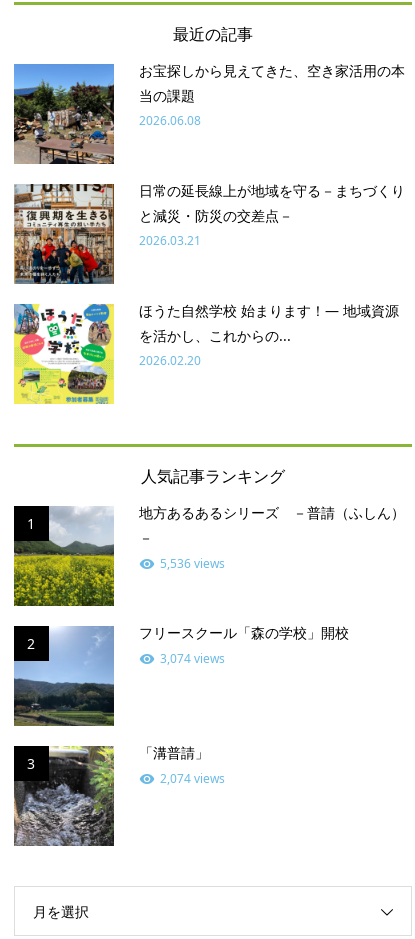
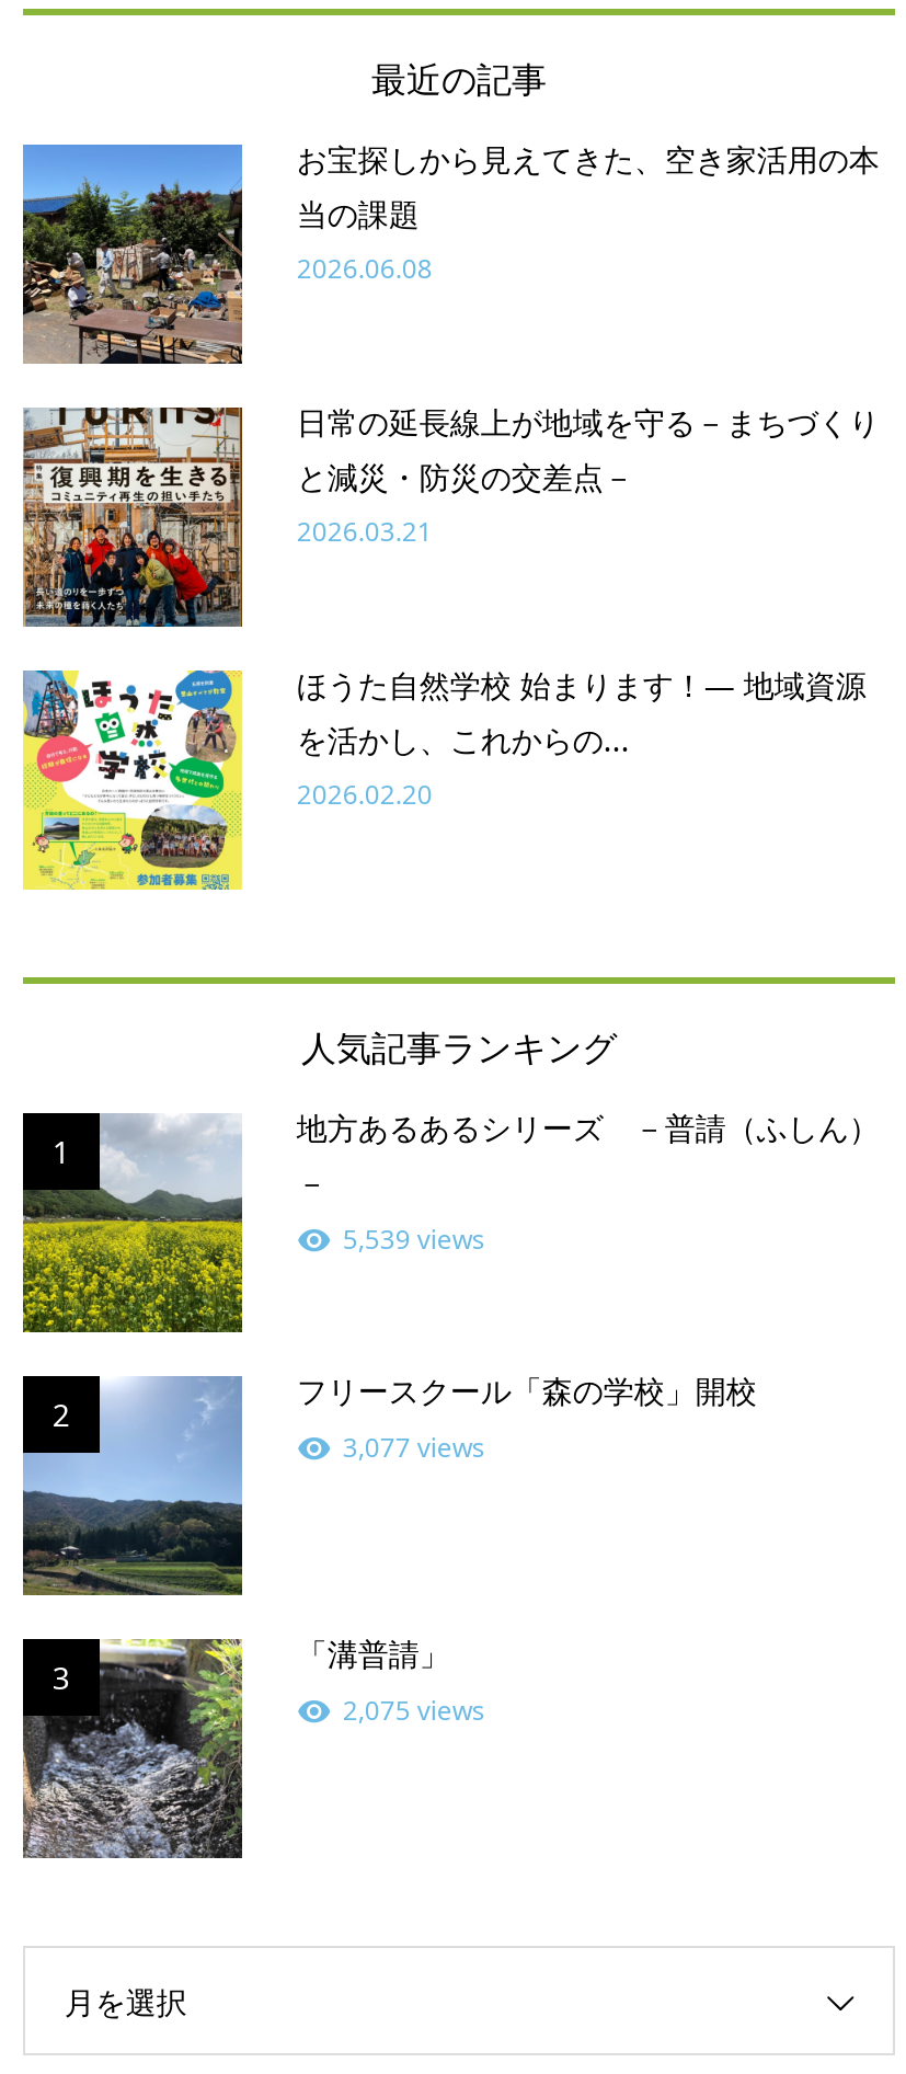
[160,555,225,572] 5,536 views -> [343,1221,485,1258] 5,539 views
[160,650,225,667] 3,074 views -> [343,1429,485,1466] 3,077 views
[160,770,225,787] 2,074 views -> [343,1692,485,1729] 2,075 views

